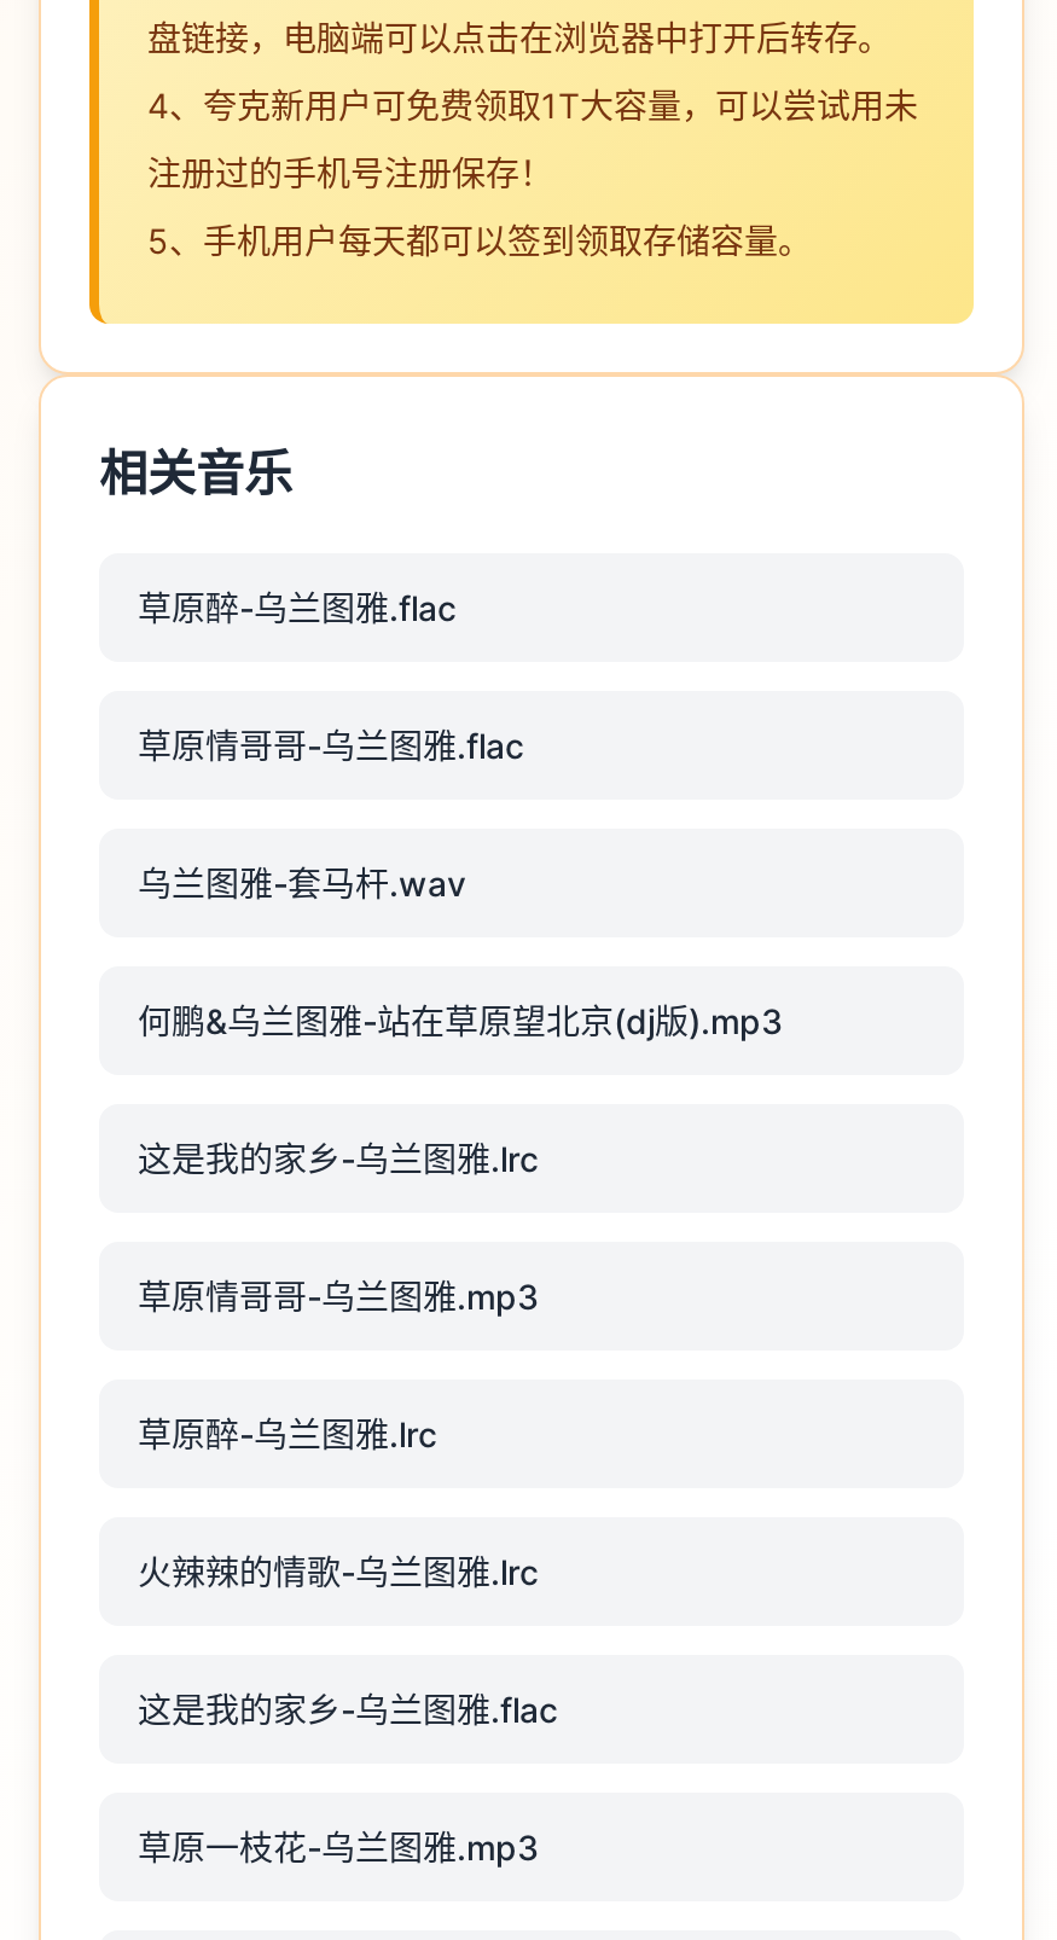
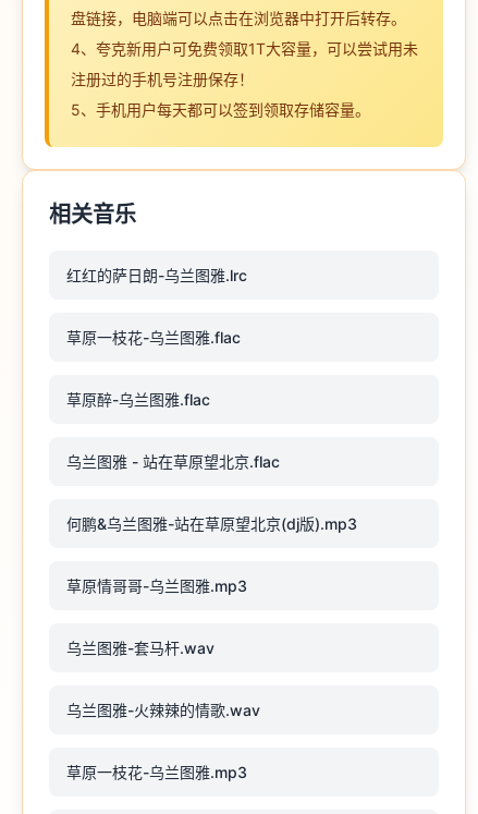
none -> [66,266,247,347] 红红的萨日朗-乌兰图雅.lrc | 草原一枝花-乌兰图雅.flac
moved [138,587,457,628] -> [66,390,210,409]: 草原醉-乌兰图雅.flac
[138,725,524,766] 草原情哥哥-乌兰图雅.flac -> [66,452,280,471] 乌兰图雅 - 站在草原望北京.flac
moved [138,862,466,904] -> [66,639,215,657]: 乌兰图雅-套马杆.wav
moved [138,1000,783,1041] -> [66,514,357,533]: 何鹏&乌兰图雅-站在草原望北京(dj版).mp3
[138,1138,539,1179] 这是我的家乡-乌兰图雅.lrc -> none
[138,1413,558,1730] 草原醉-乌兰图雅.lrc | 火辣辣的情歌-乌兰图雅.lrc | 这是我的家乡-乌兰图雅.flac -> [66,701,260,719] 乌兰图雅-火辣辣的情歌.wav

